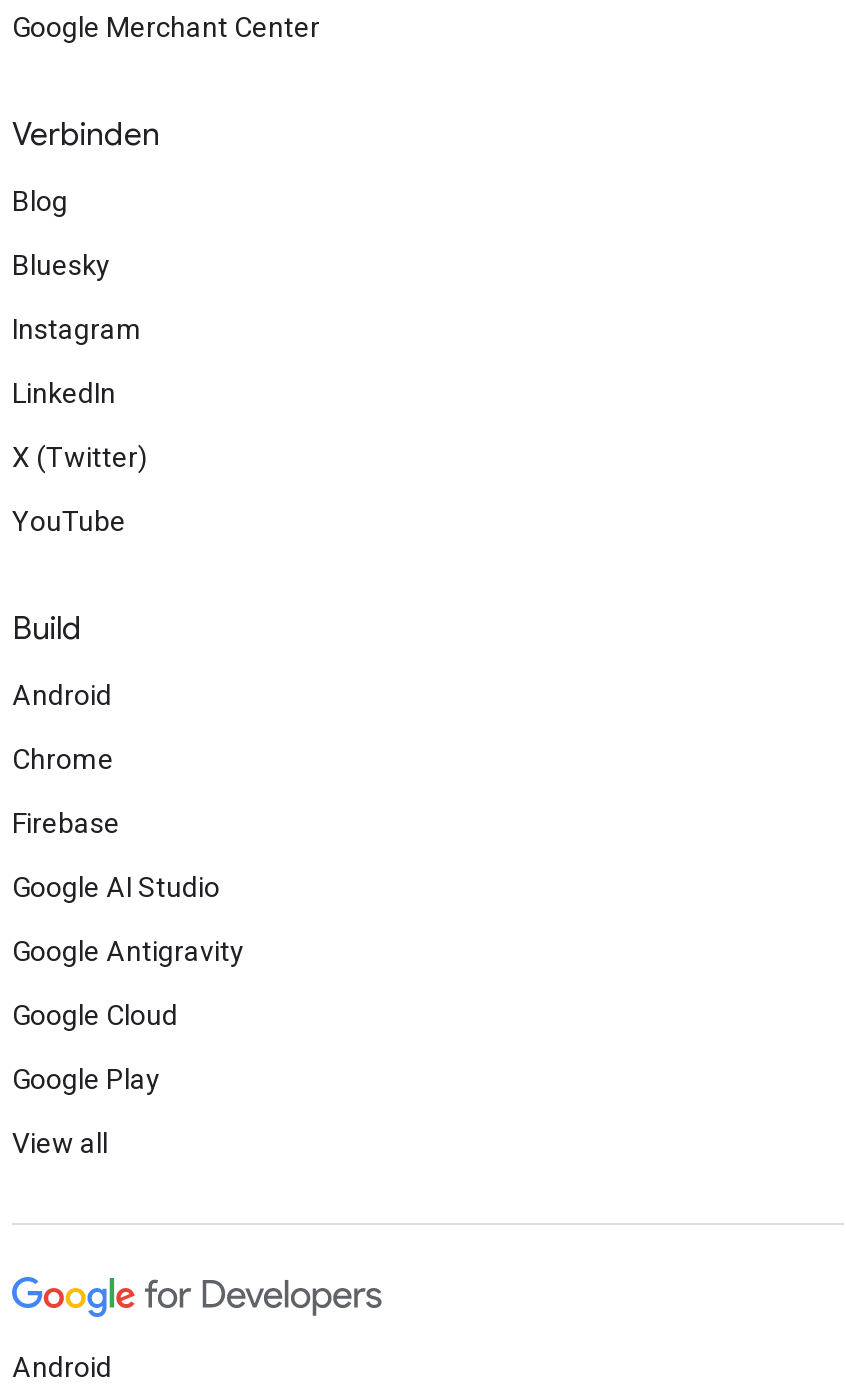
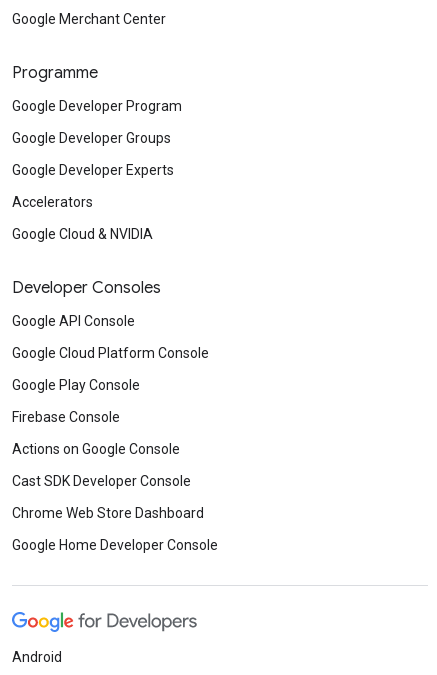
[12,115,244,1159] Verbinden | Blog | Bluesky | Instagram | LinkedIn | X (Twitter) | YouTube | Build | Android | Chrome | Firebase | Google AI Studio | Google Antigravity | Google Cloud | Google Play | View all -> [12,63,218,553] Programme | Google Developer Program | Google Developer Groups | Google Developer Experts | Accelerators | Google Cloud & NVIDIA | Developer Consoles | Google API Console | Google Cloud Platform Console | Google Play Console | Firebase Console | Actions on Google Console | Cast SDK Developer Console | Chrome Web Store Dashboard | Google Home Developer Console

